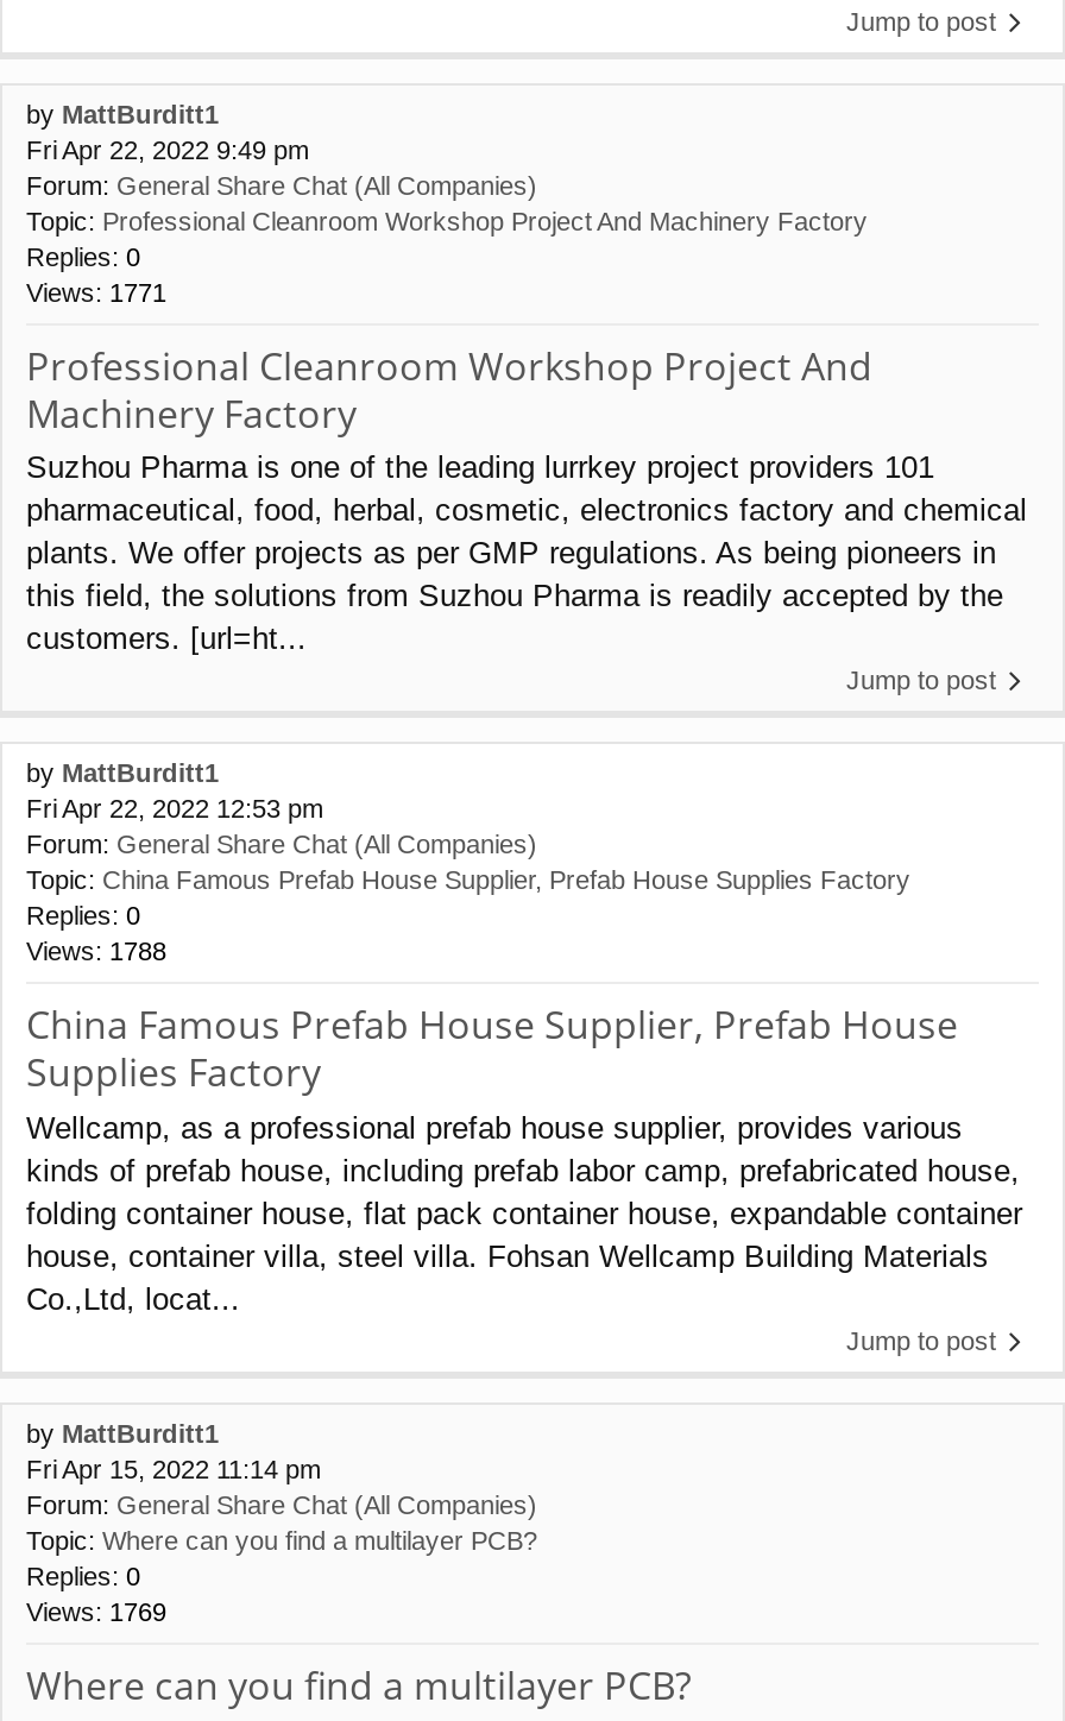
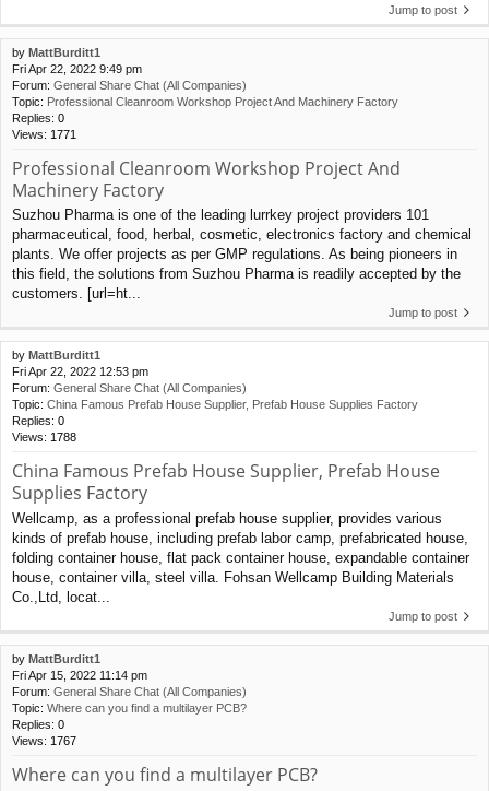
[26,1598,166,1626] Views: 1769 -> [12,734,76,748] Views: 1767

